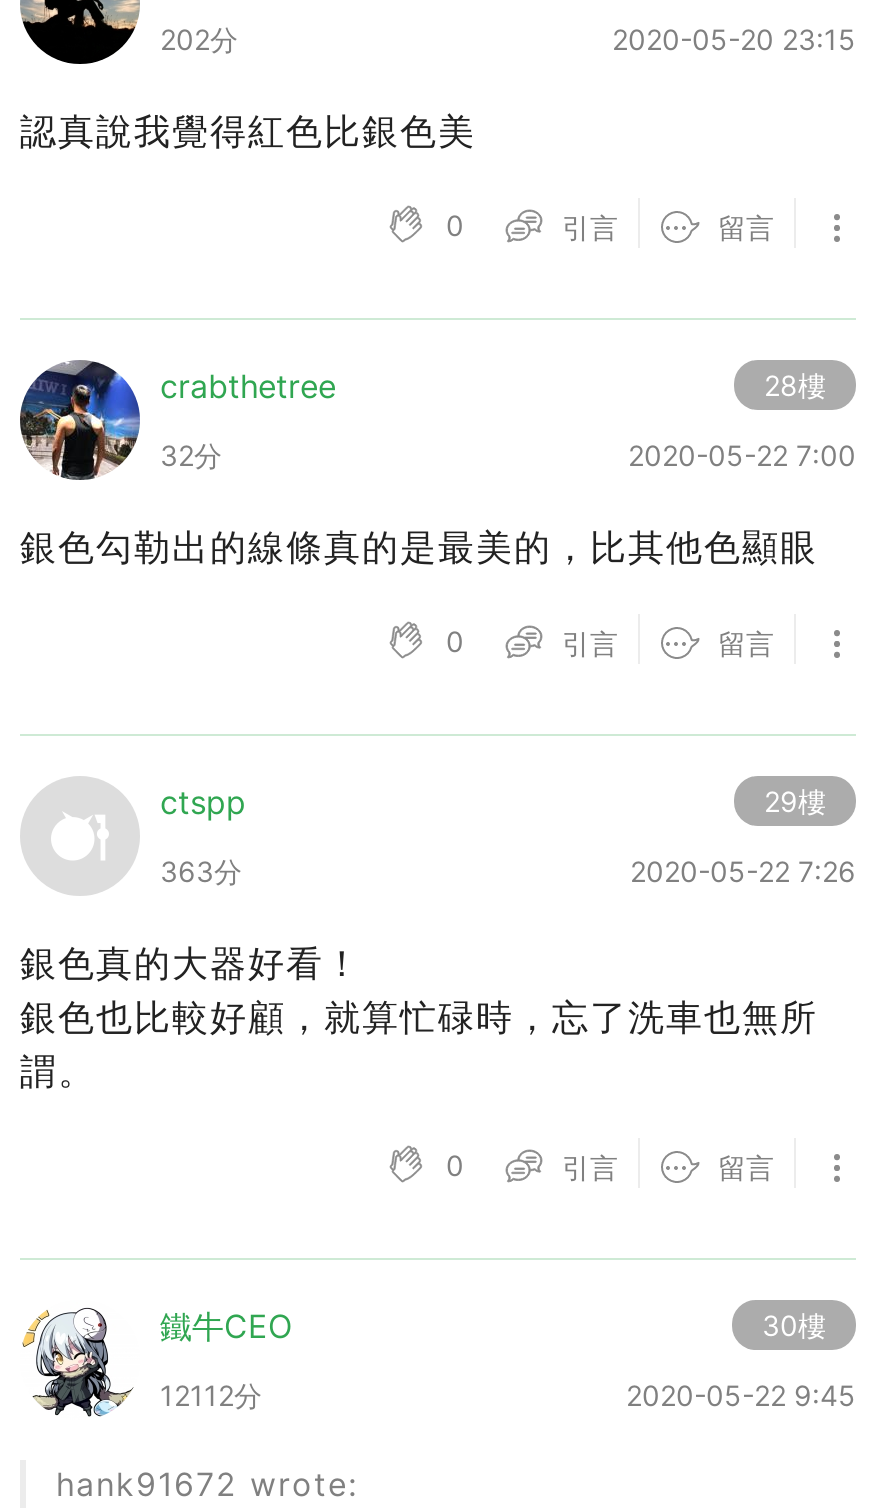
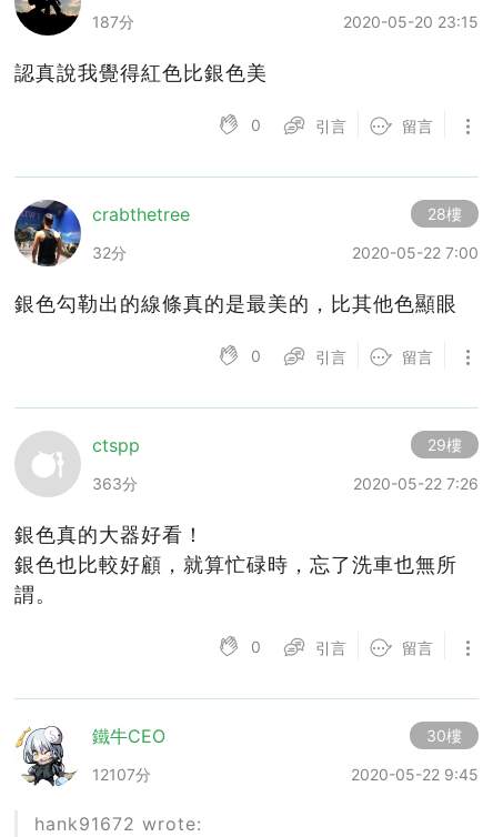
[160,22,238,56] 202分 -> [92,12,134,31] 187分
[160,1377,262,1411] 12112分 -> [92,765,151,783] 12107分

